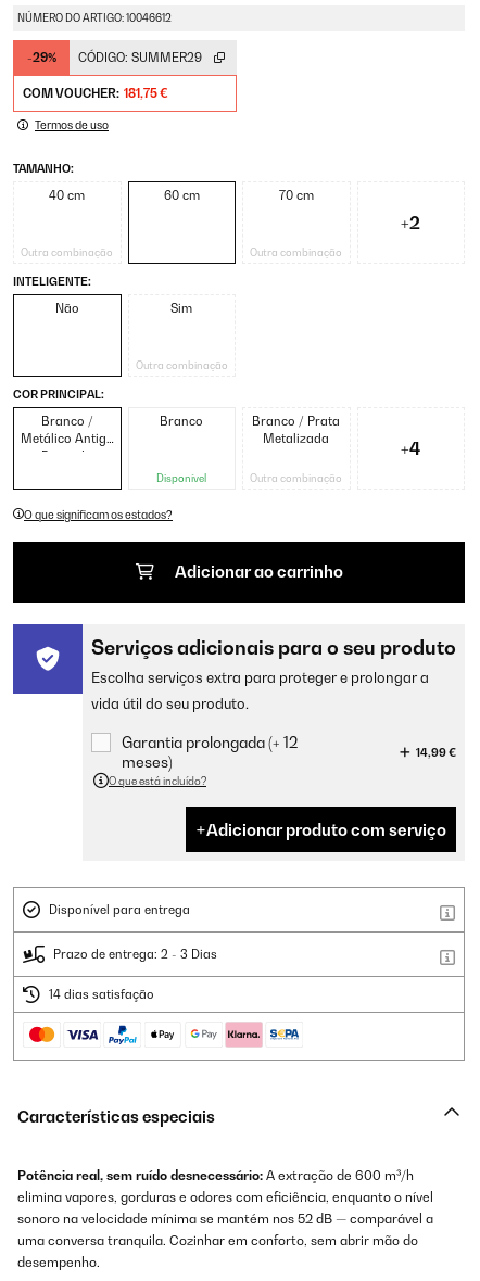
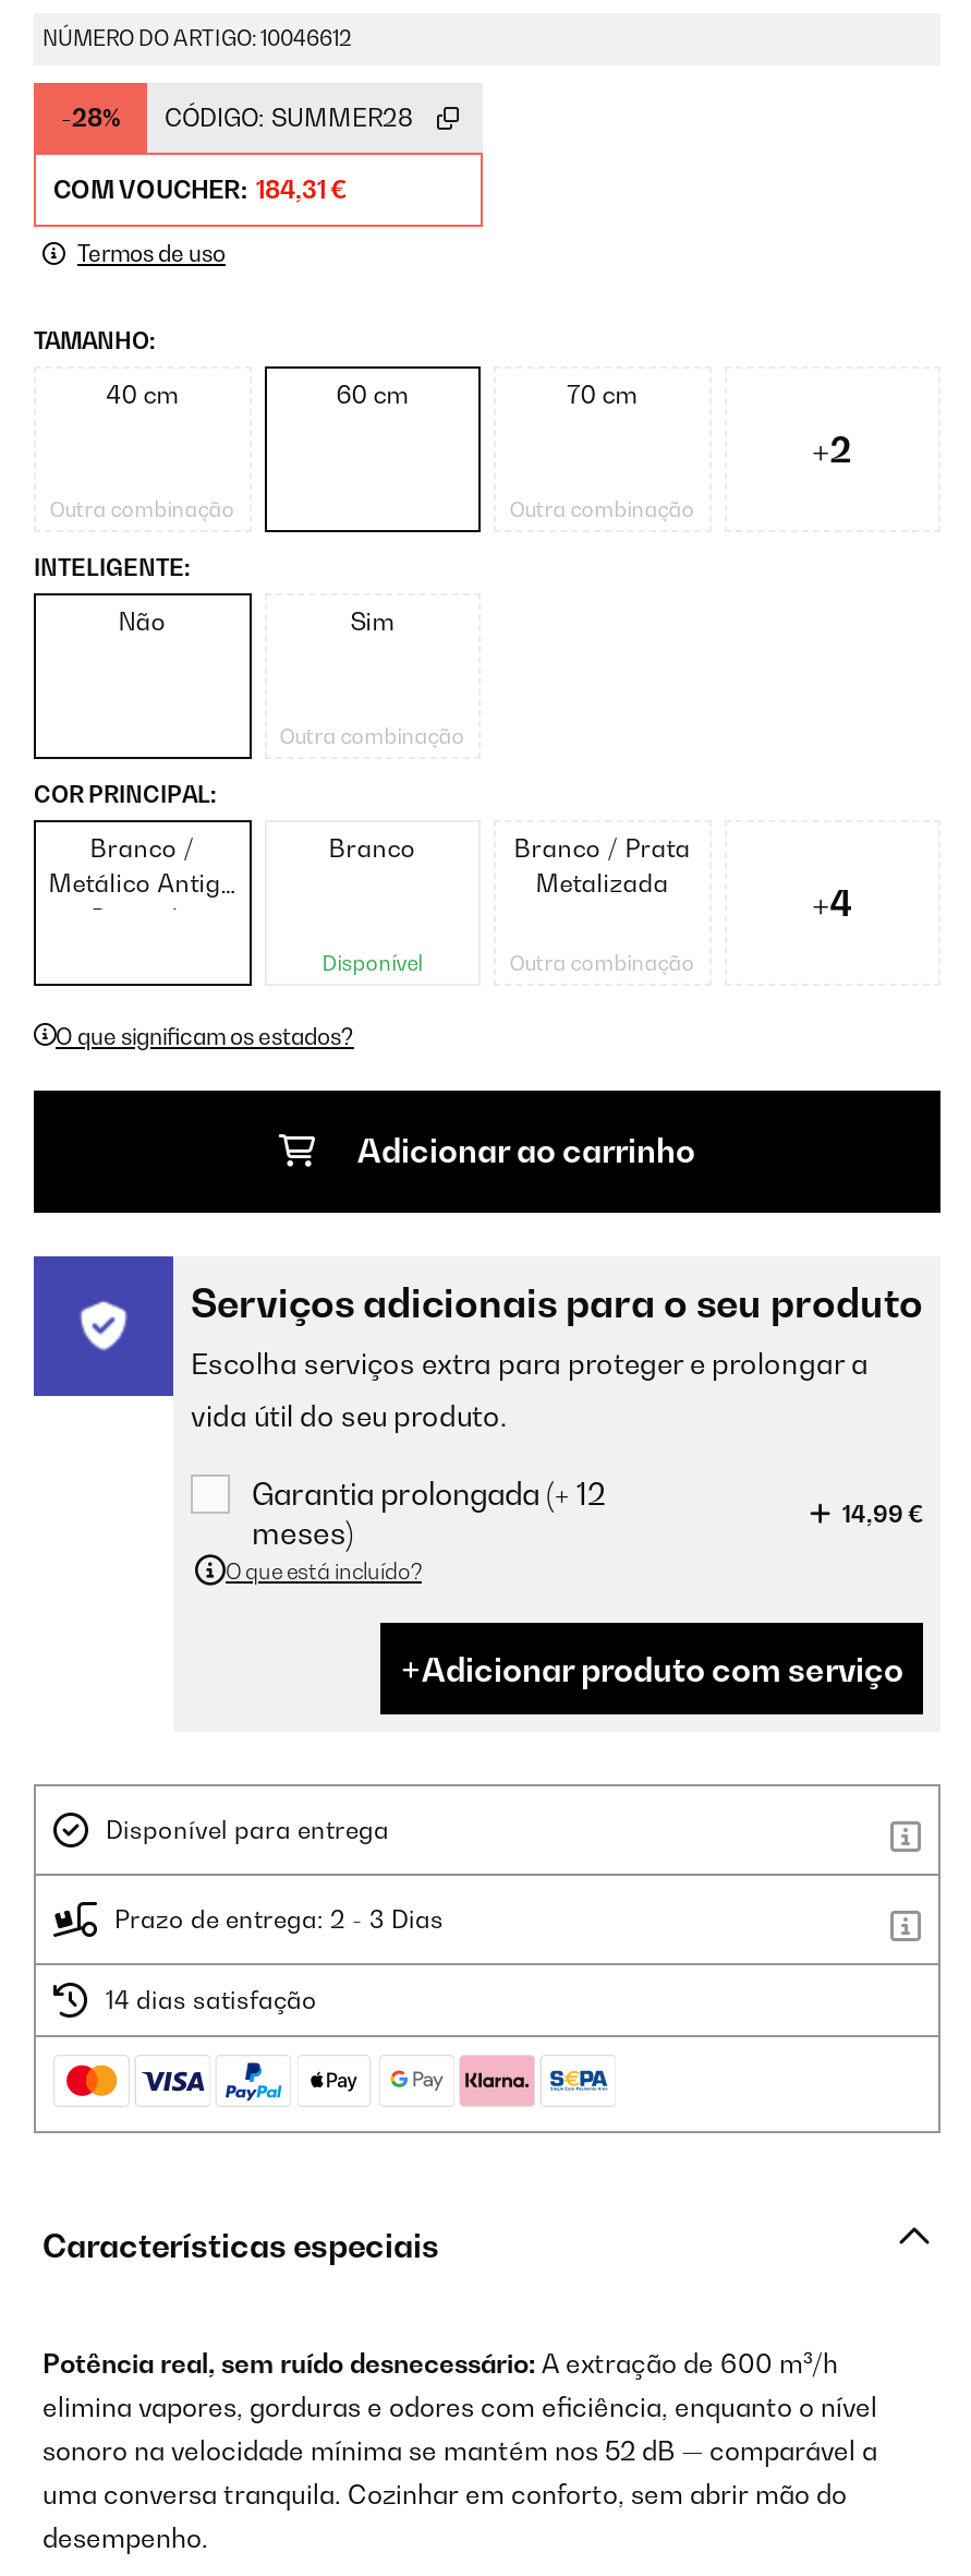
[27,50,56,66] -29% -> [61,103,120,134] -28%
[78,50,202,66] CÓDIGO: SUMMER29 -> [165,103,413,134] CÓDIGO: SUMMER28
[23,86,168,101] COM VOUCHER: 181,75 € -> [53,175,348,206] COM VOUCHER: 184,31 €

